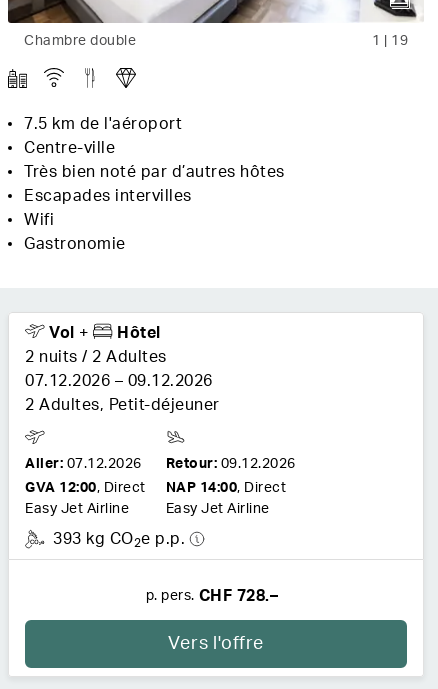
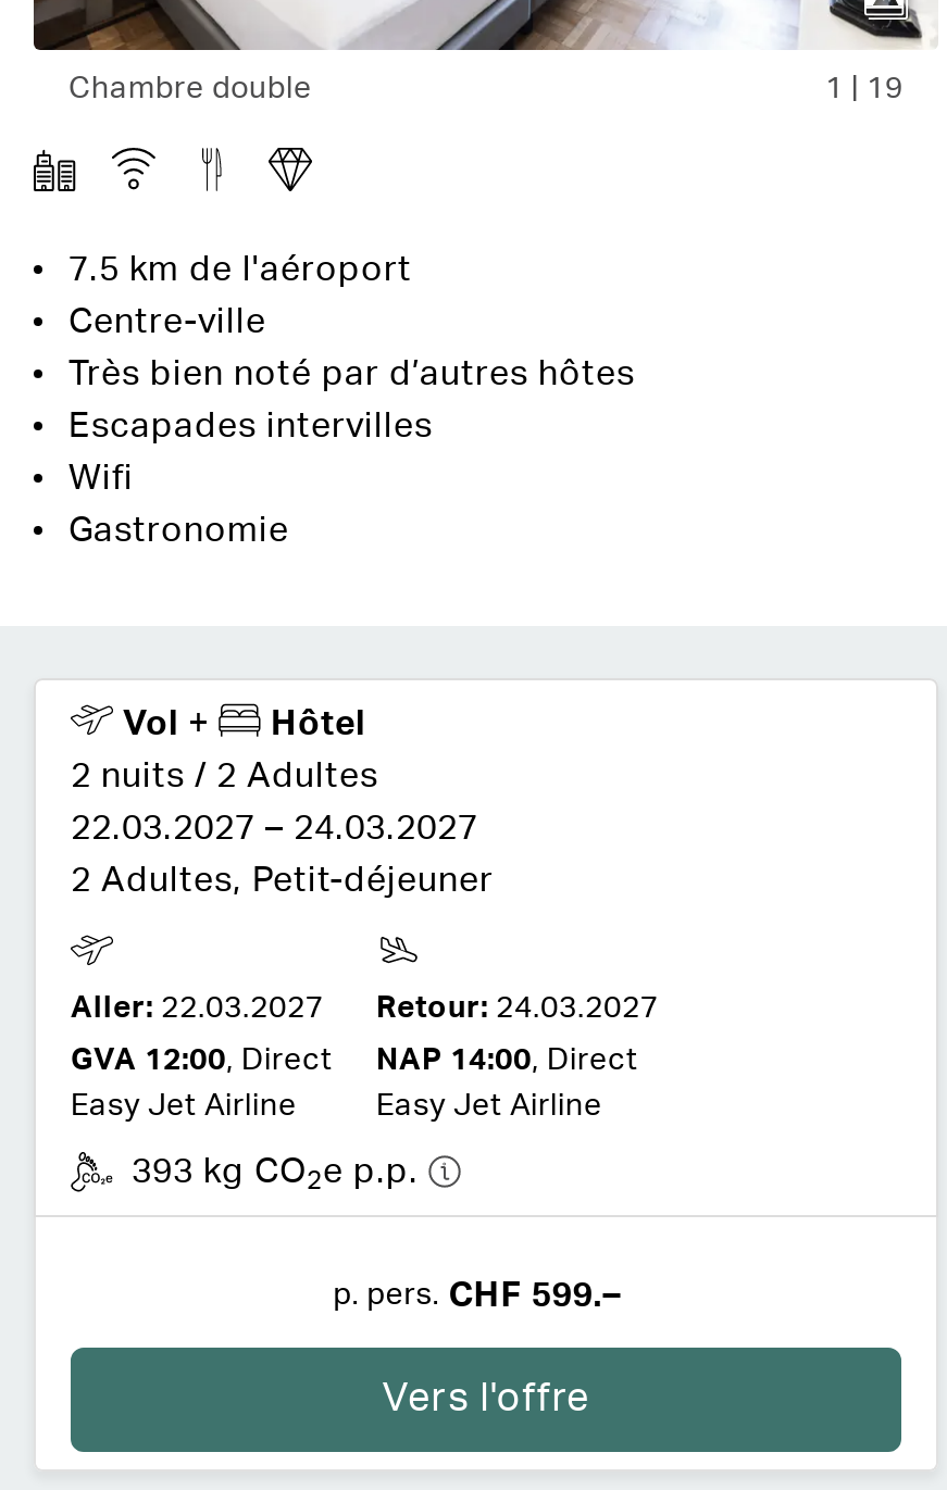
[25,373,212,389] 07.12.2026 – 09.12.2026 -> [71,811,478,846] 22.03.2027 – 24.03.2027
[25,457,141,471] Aller: 07.12.2026 -> [71,993,324,1024] Aller: 22.03.2027
[165,457,295,471] Retour: 09.12.2026 -> [376,993,659,1024] Retour: 24.03.2027
[146,588,278,604] p. pers. CHF 728.– -> [333,1278,621,1313] p. pers. CHF 599.–

